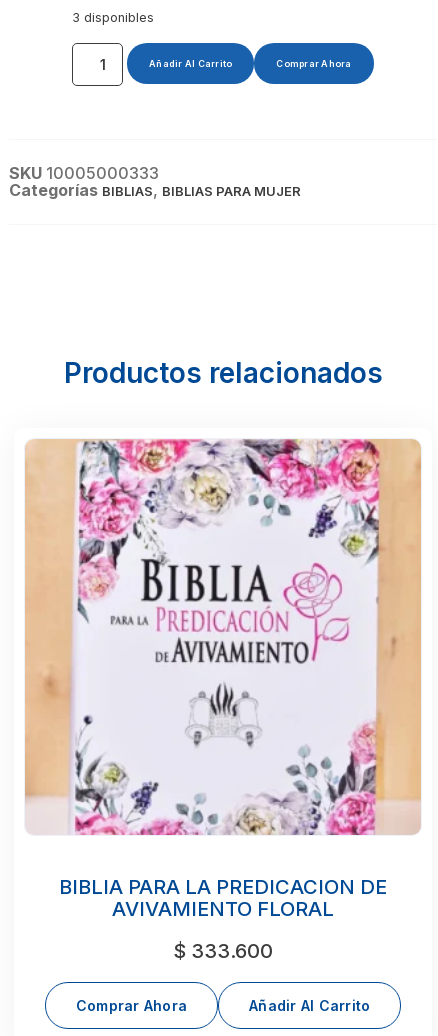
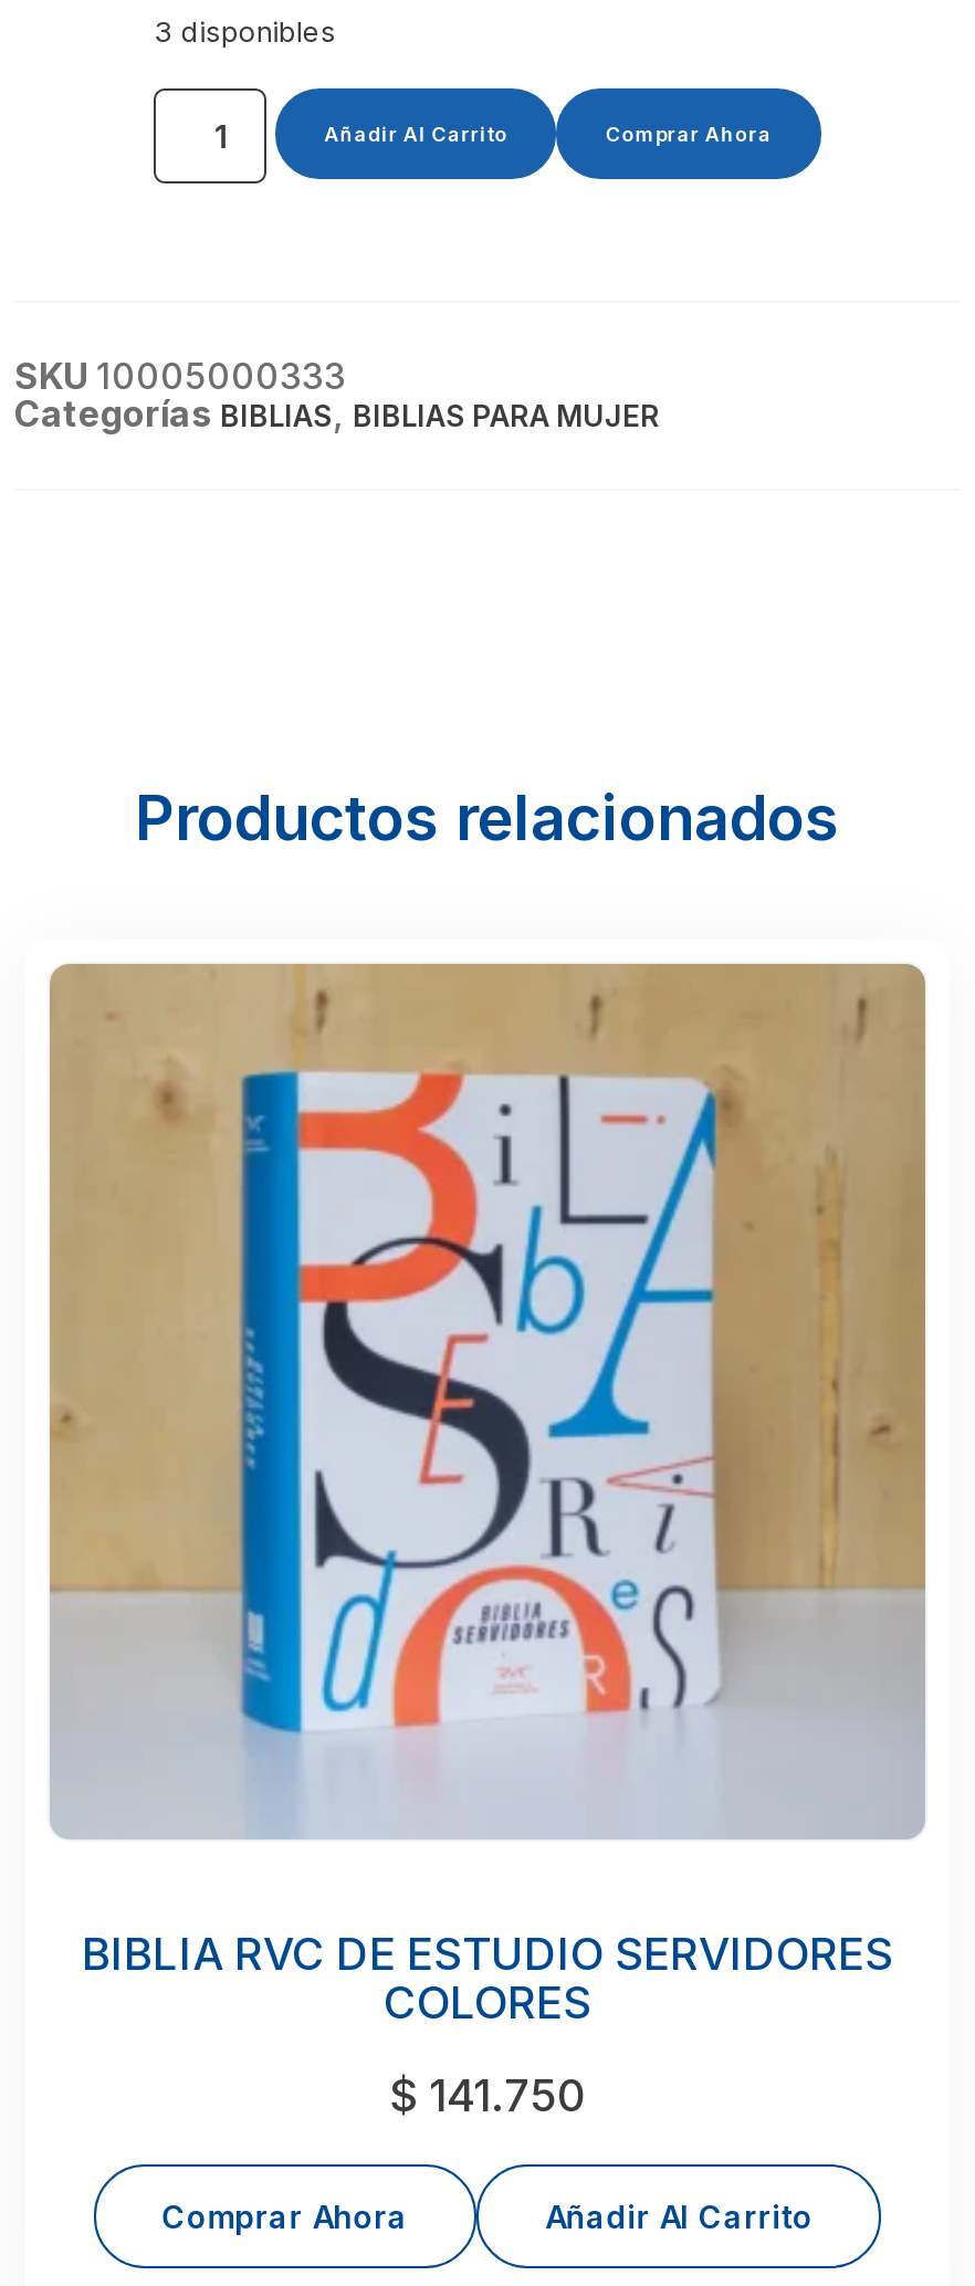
[25,439,421,836] [image] -> [50,962,925,1839] [image]
[59,875,387,921] BIBLIA PARA LA PREDICACION DE | AVIVAMIENTO FLORAL -> [82,1928,893,2030] BIBLIA RVC DE ESTUDIO SERVIDORES | COLORES
[173,939,273,963] $333.600 -> [389,2070,586,2123] $141.750

